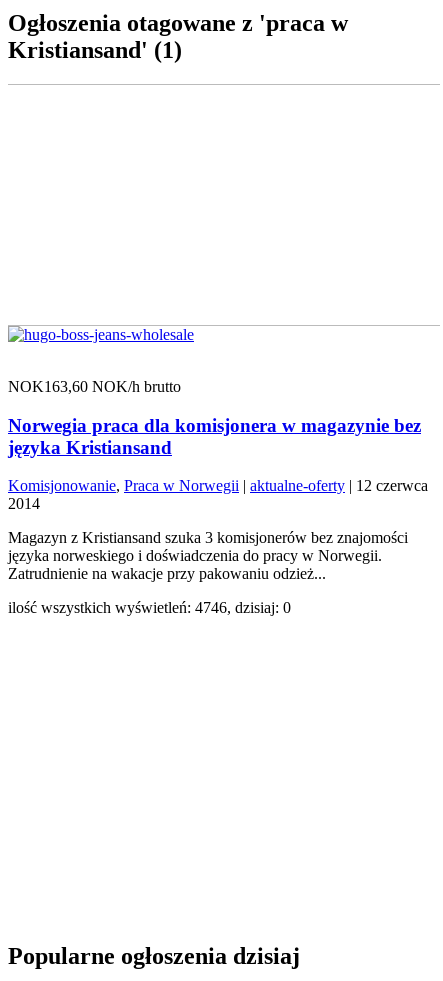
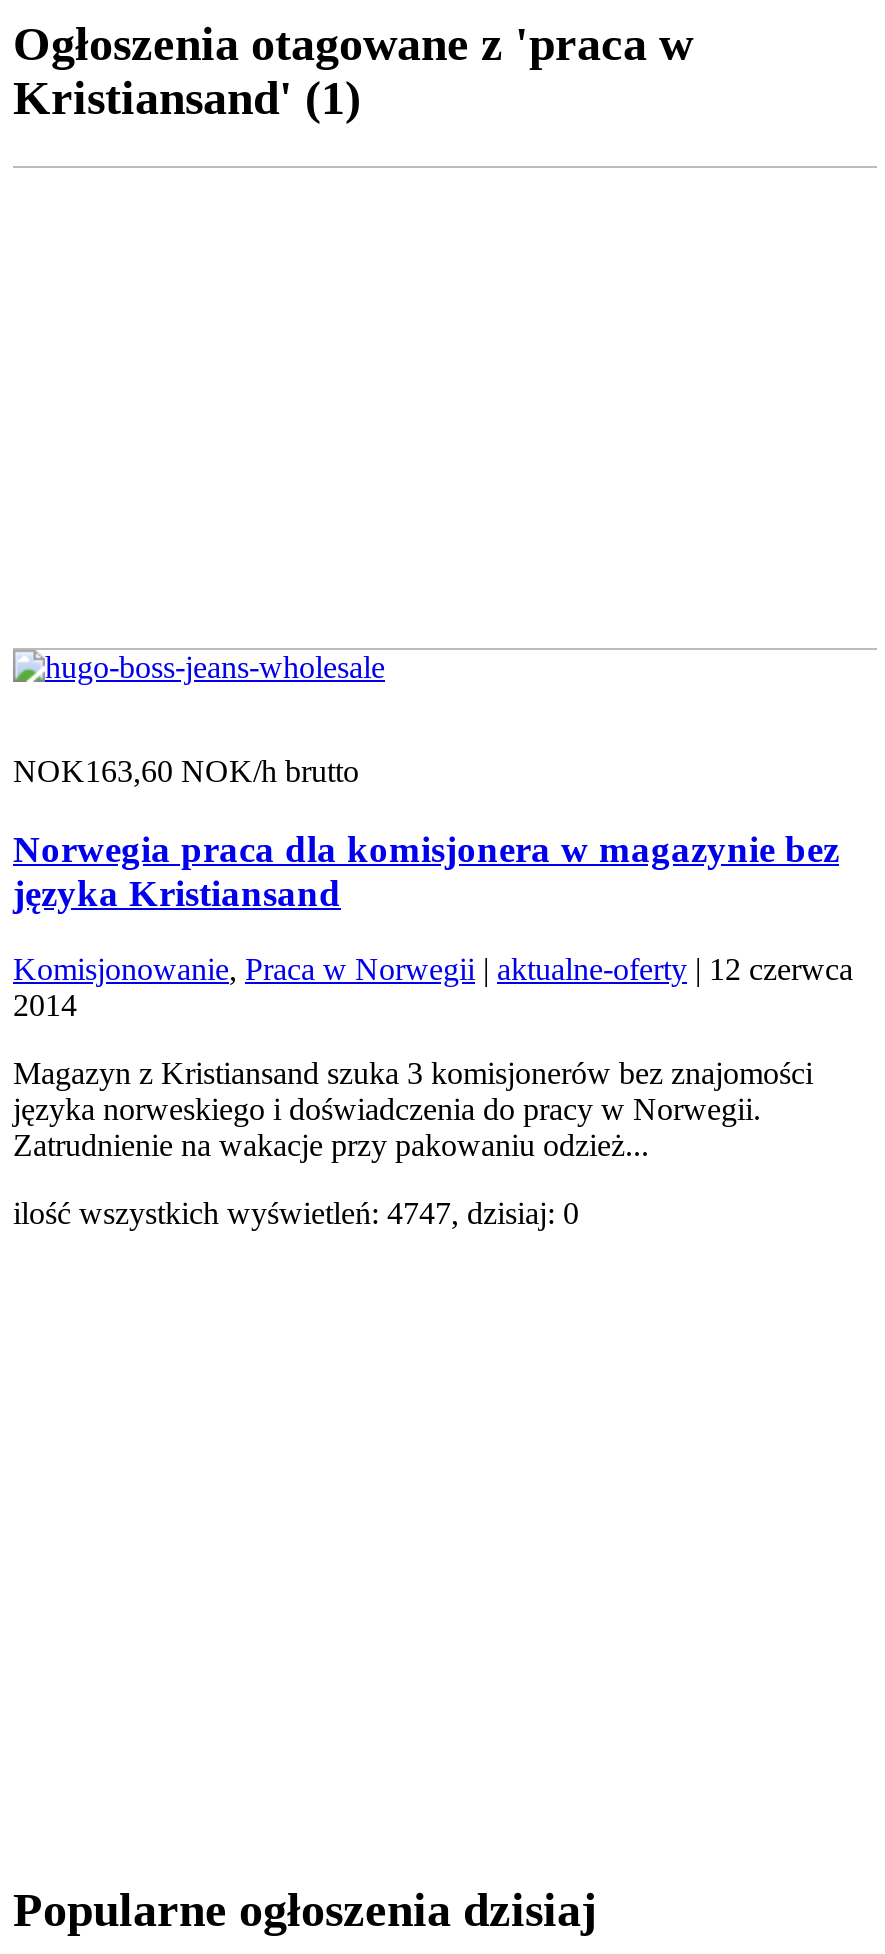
[8,599,291,616] ilość wszystkich wyświetleń: 4746, dzisiaj: 0 -> [13,1196,579,1230] ilość wszystkich wyświetleń: 4747, dzisiaj: 0

